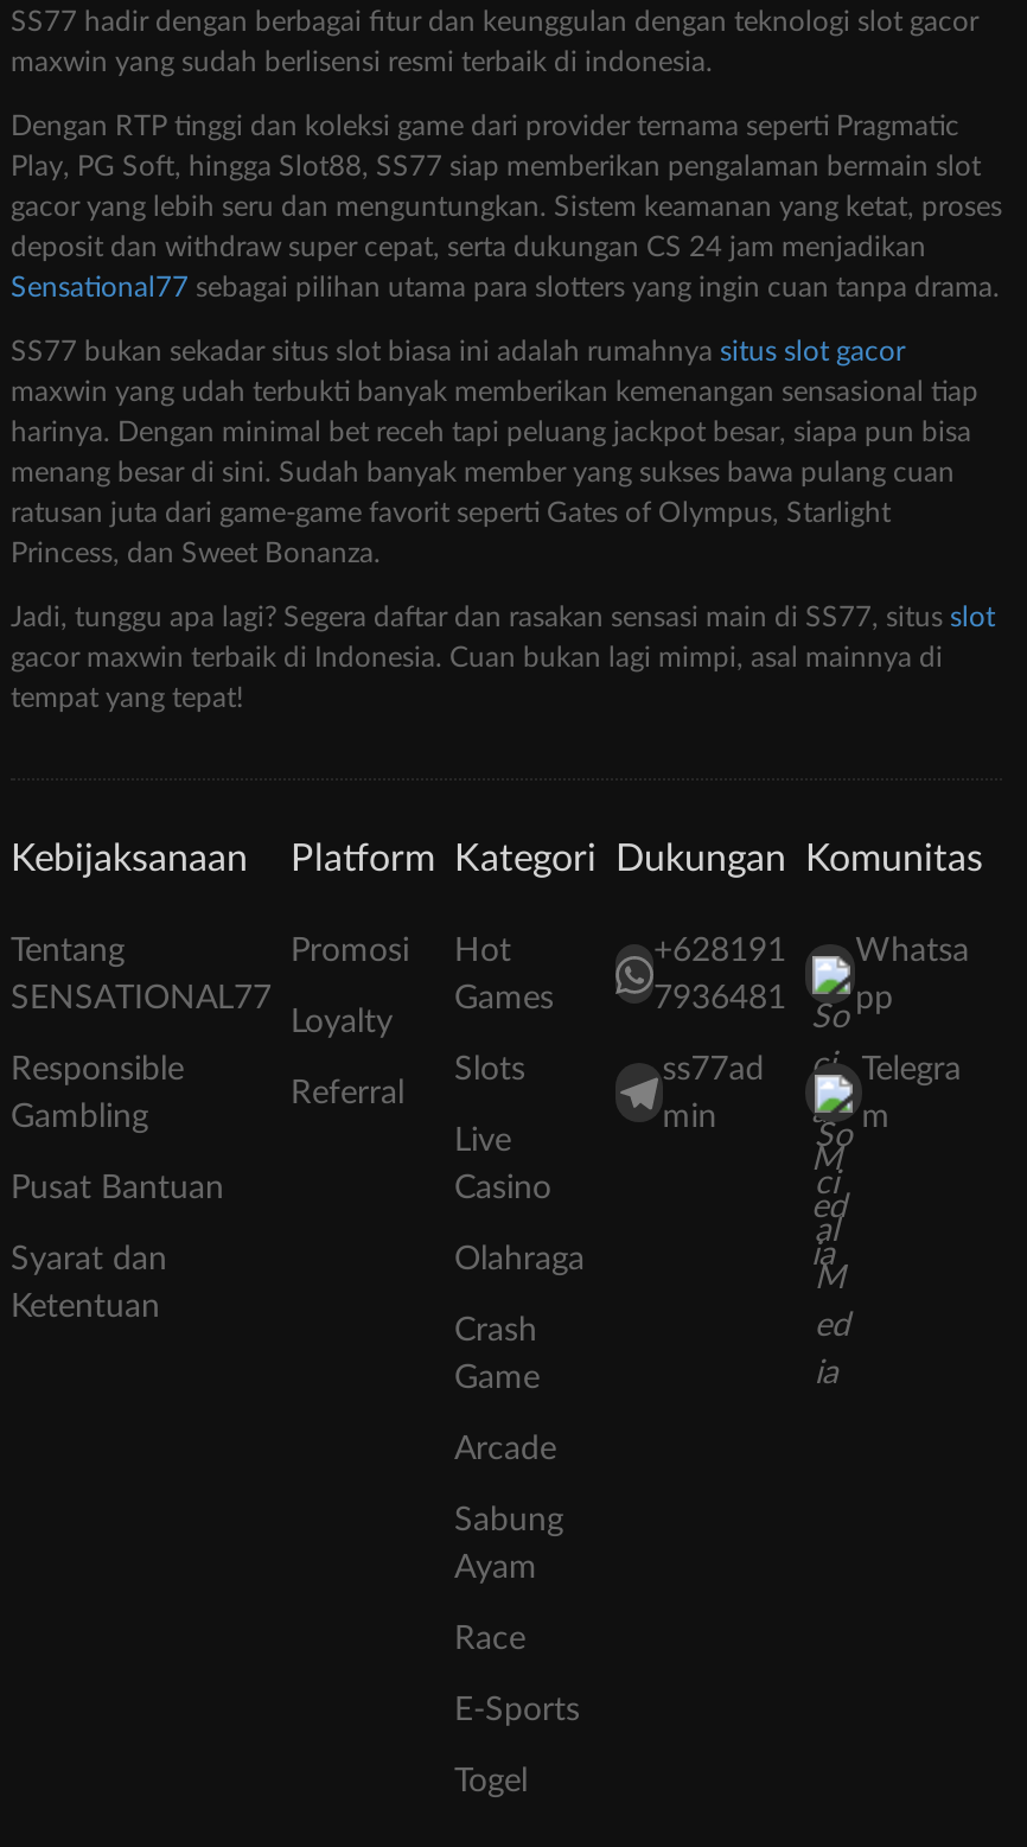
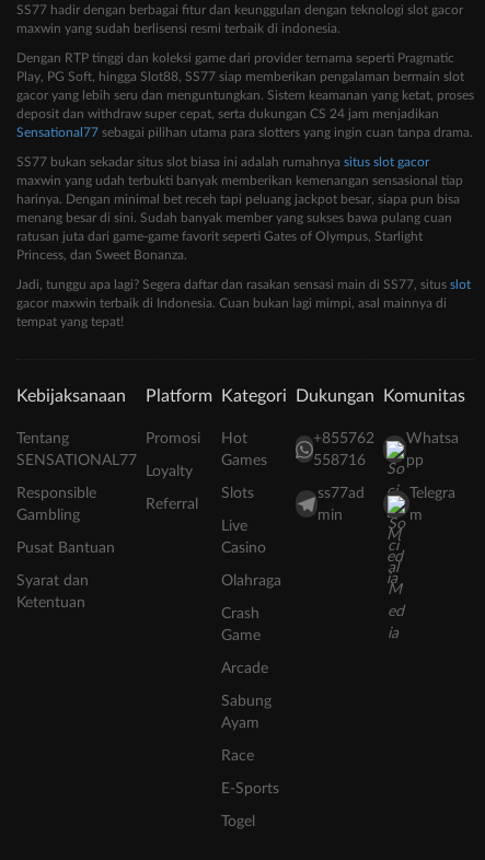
[653,934,786,967] +628191 -> [313,431,374,446] +855762
[653,982,786,1015] 7936481 -> [313,453,366,468] 558716

